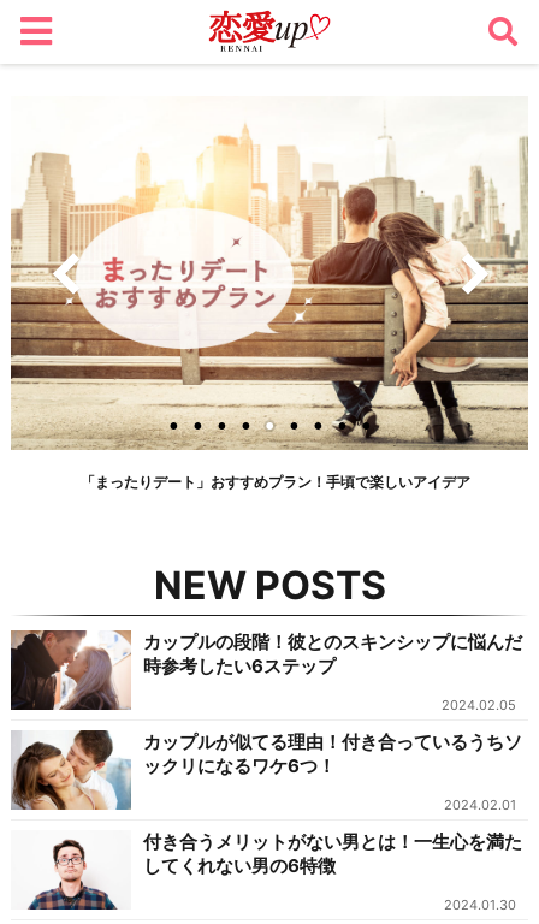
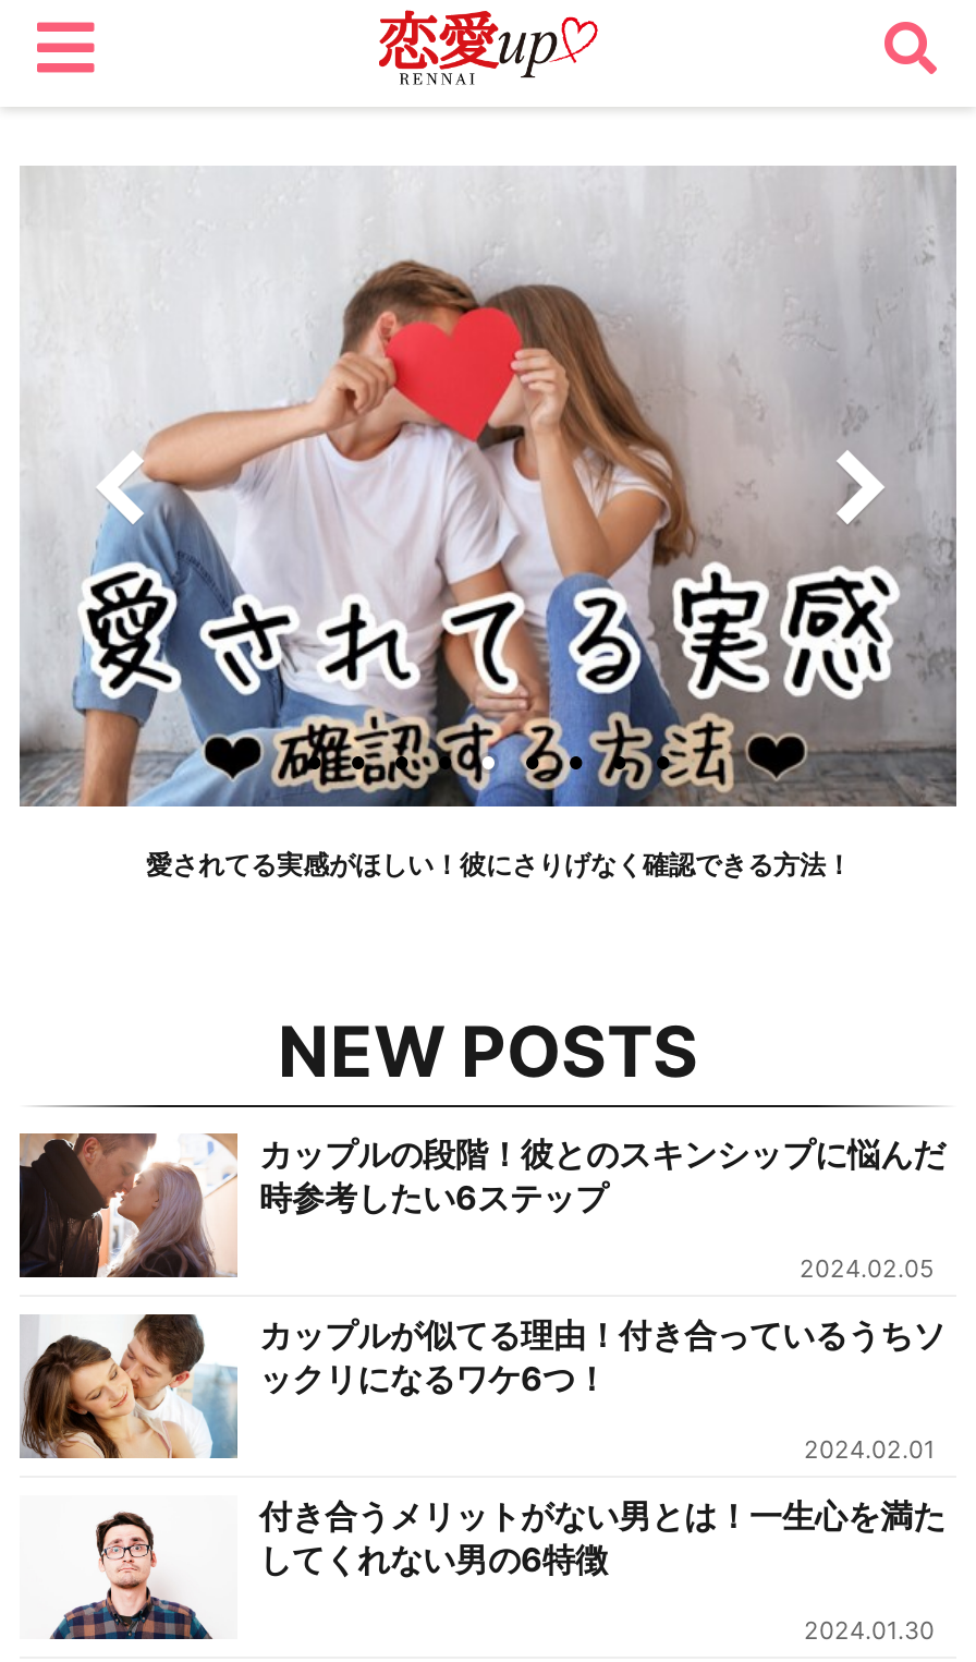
[10,97,528,491] [image] | 「まったりデート」おすすめプラン！手頃で楽しいアイデア -> [17,166,959,880] [image] | 愛されてる実感がほしい！彼にさりげなく確認できる方法！

